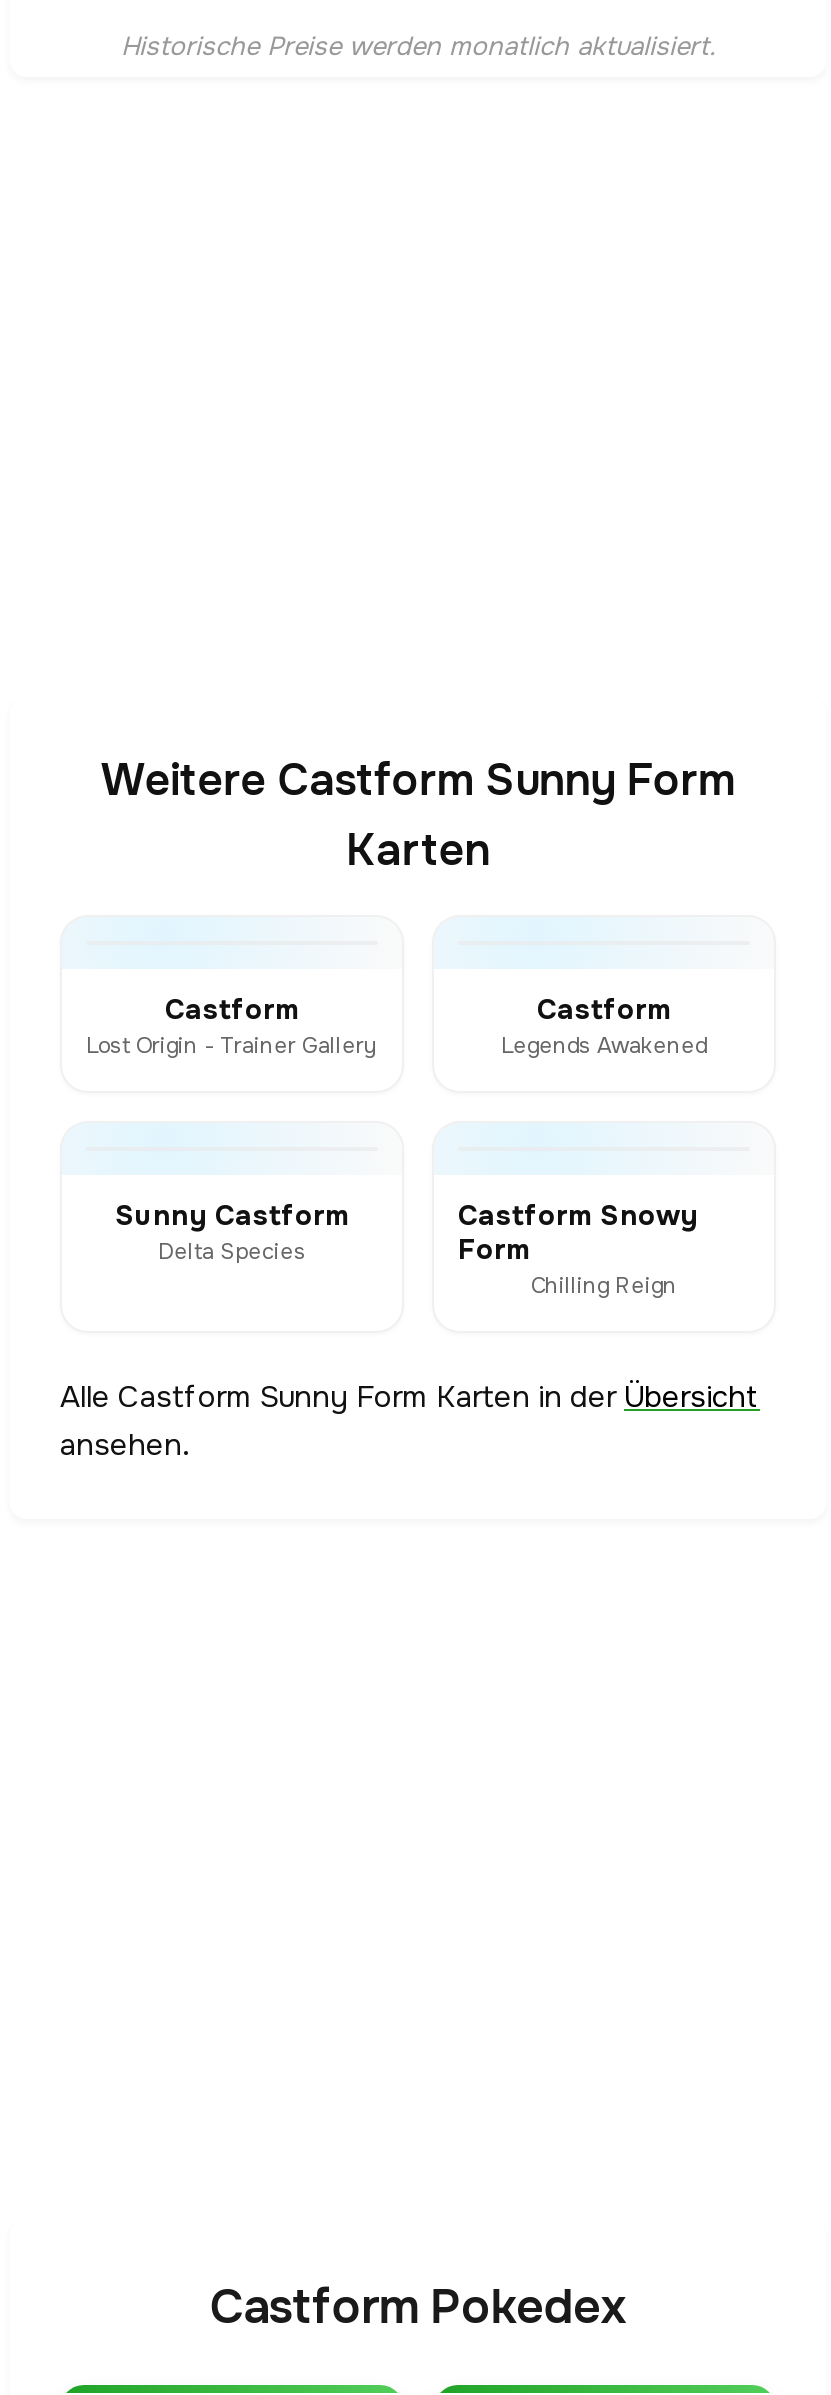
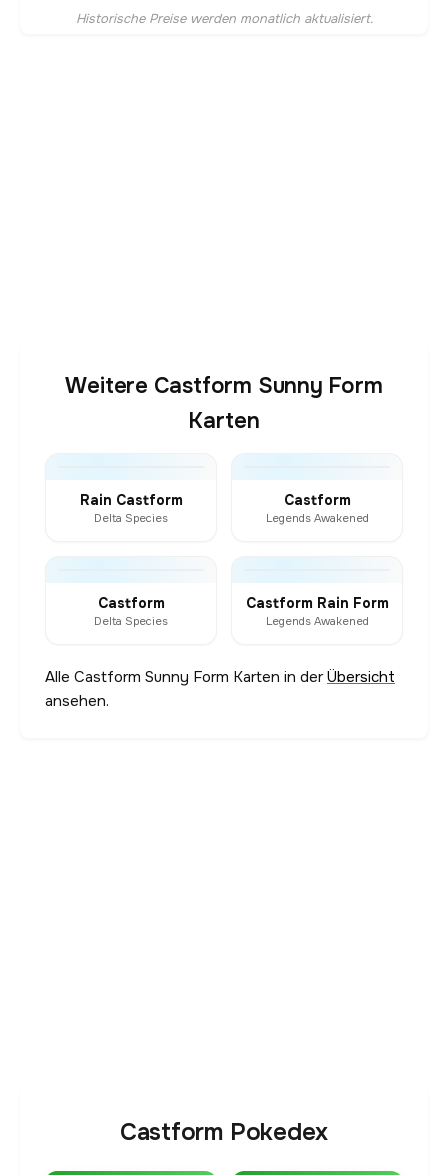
[86,991,378,1059] Castform | Lost Origin - Trainer Gallery -> [79,491,182,525] Rain Castform | Delta Species
[115,1197,349,1233] Sunny Castform -> [97,594,164,612] Castform
[458,1197,698,1299] Castform Snowy | Form | Chilling Reign -> [245,594,388,628] Castform Rain Form | Legends Awakened

